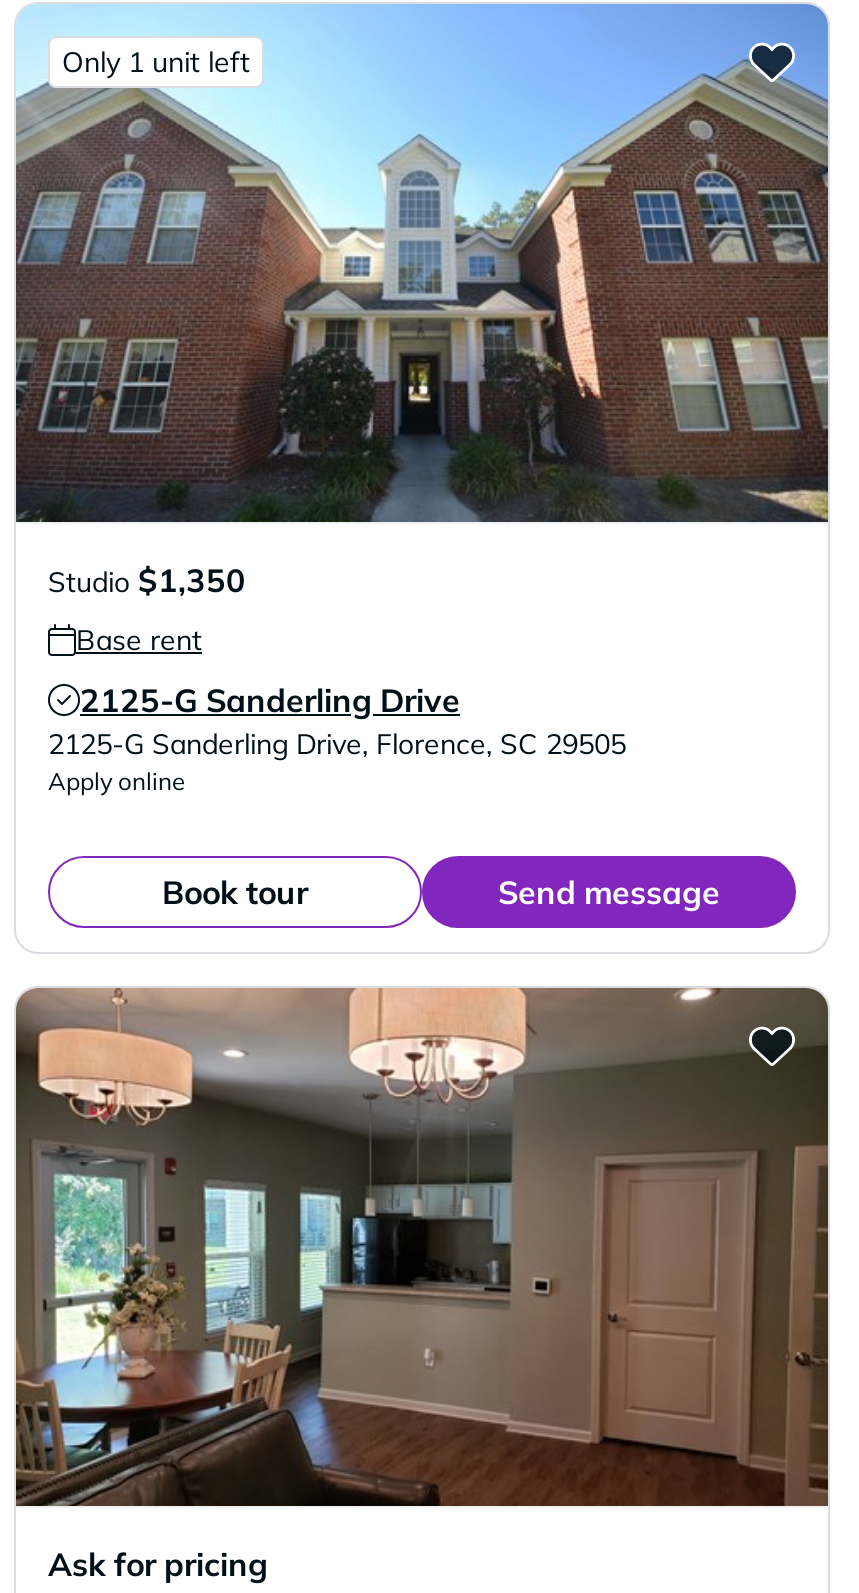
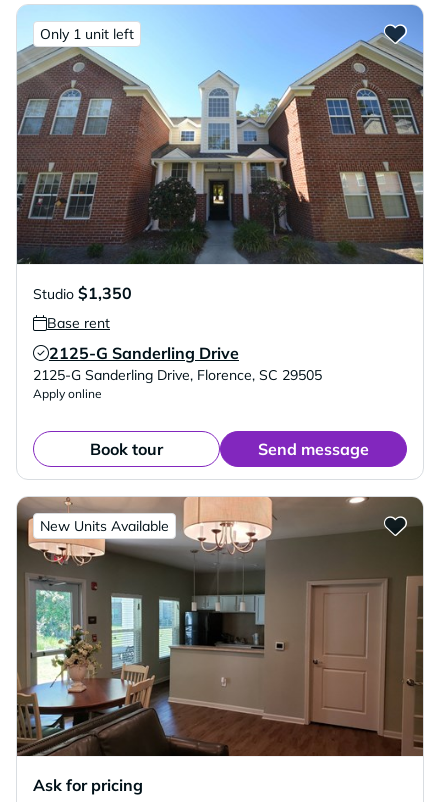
none -> [40,517,169,535] New Units Available

